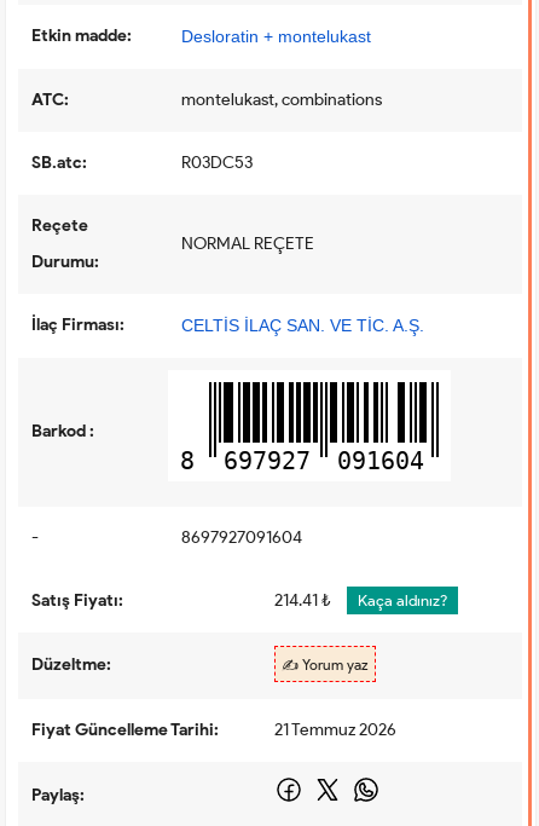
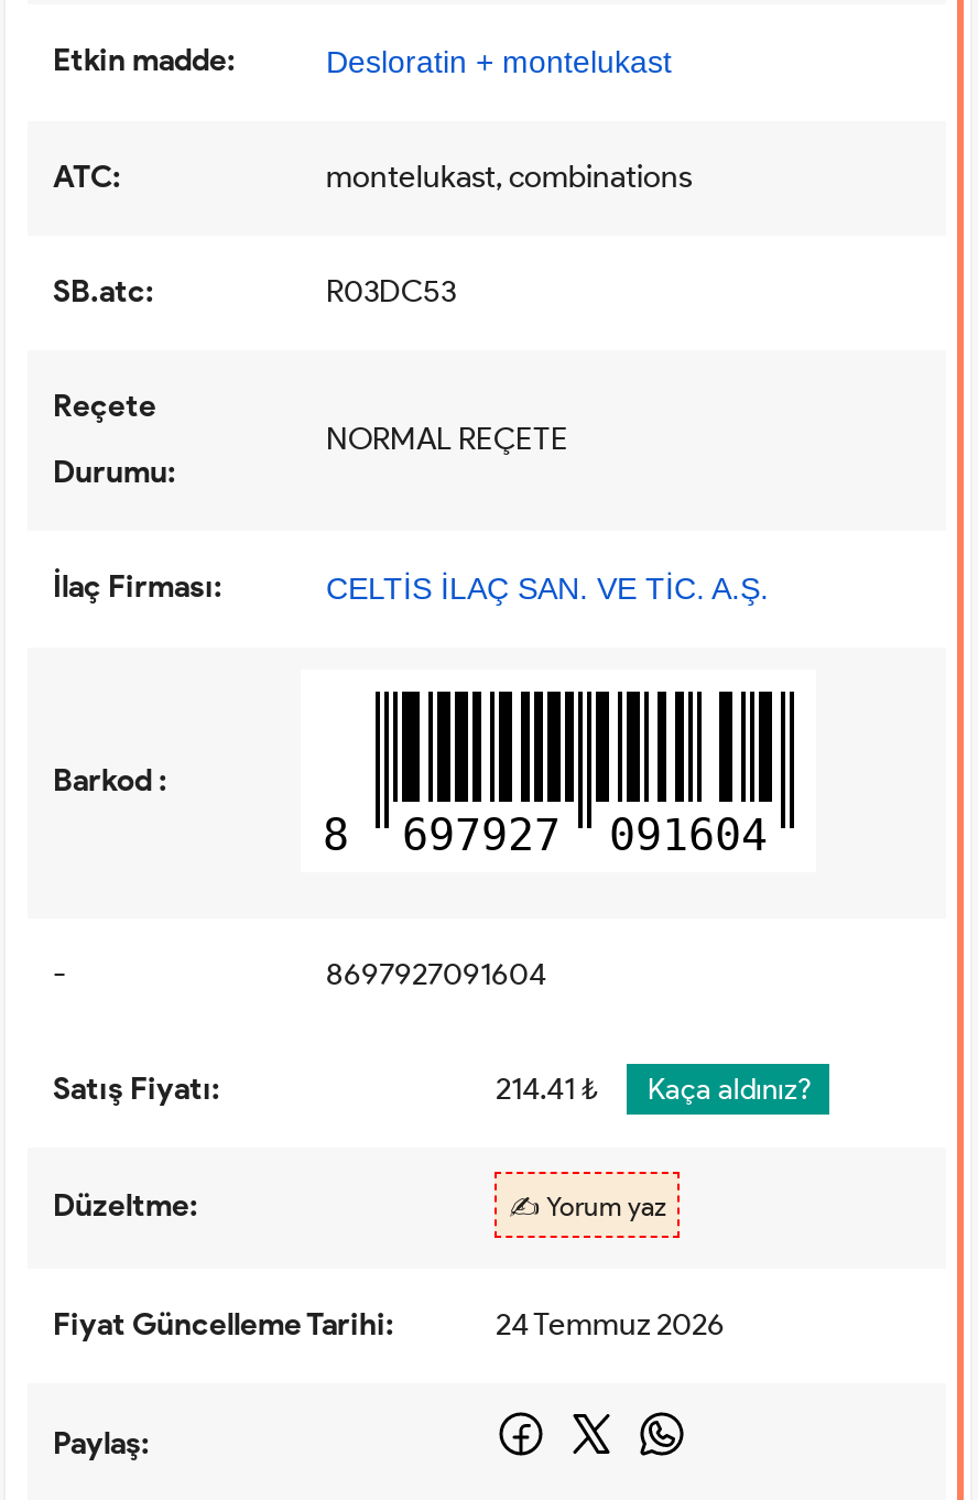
[275,719,397,740] 21 Temmuz 2026 -> [496,1306,725,1343] 24 Temmuz 2026

